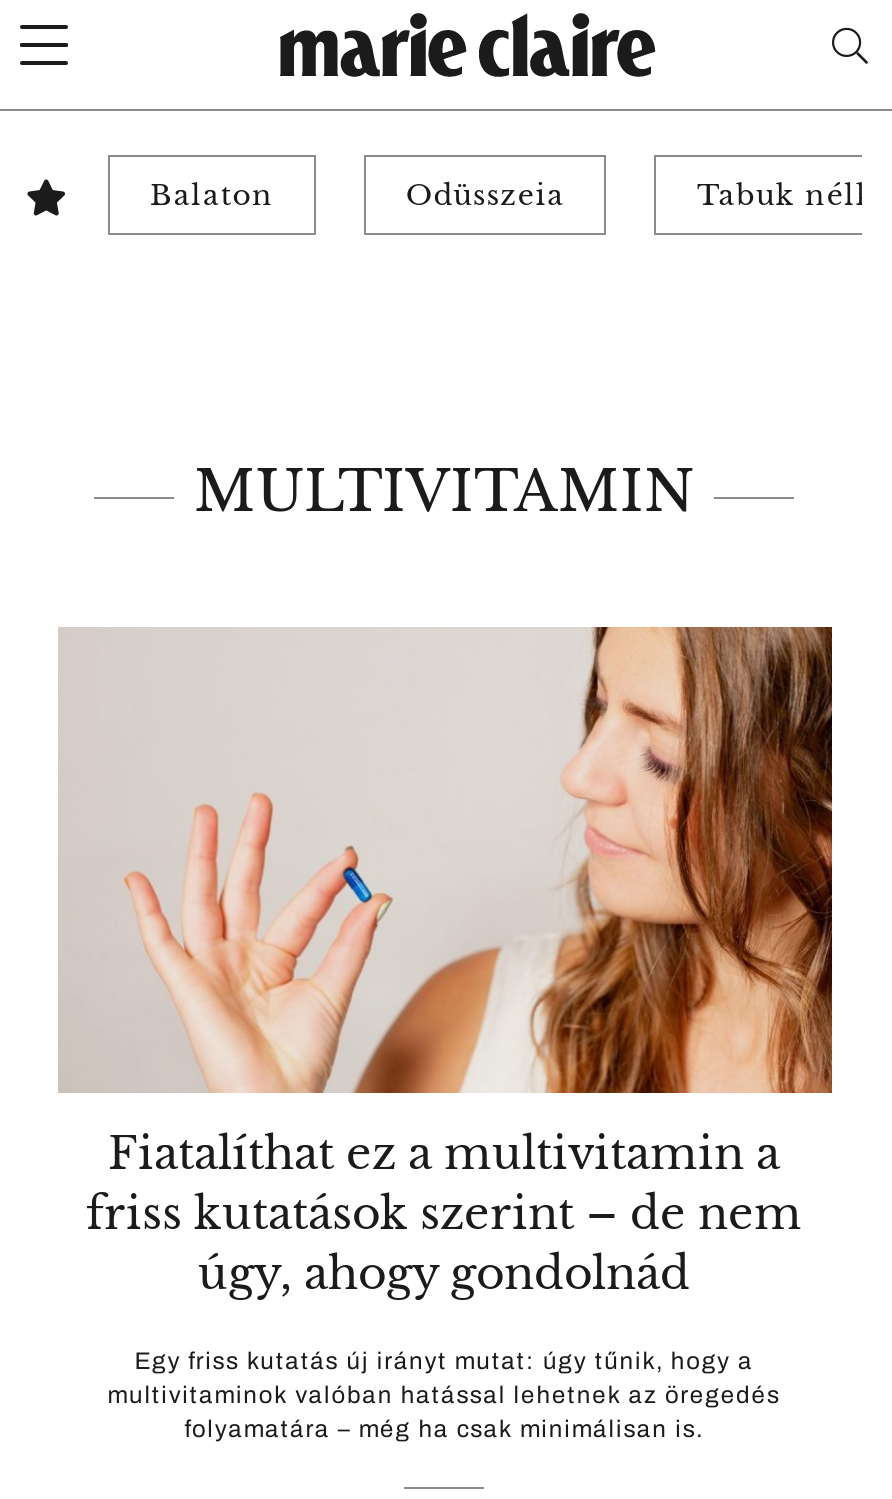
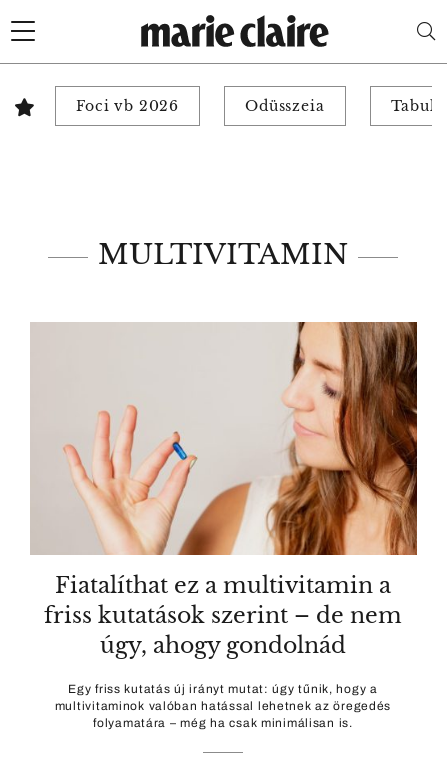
[150,177,274,213] Balaton -> [76,97,179,115] Foci vb 2026

